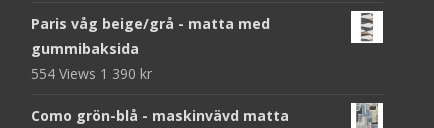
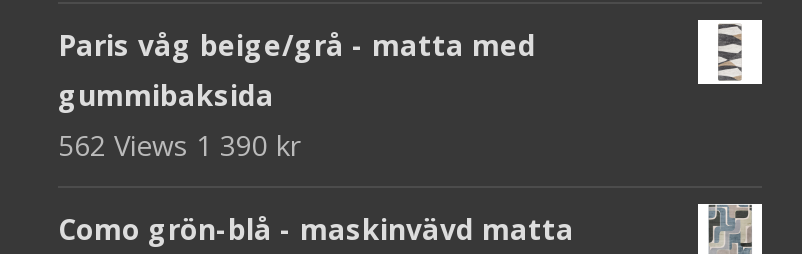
[31,64,152,83] 554 Views 1 390 kr -> [58,125,300,163] 562 Views 1 390 kr

